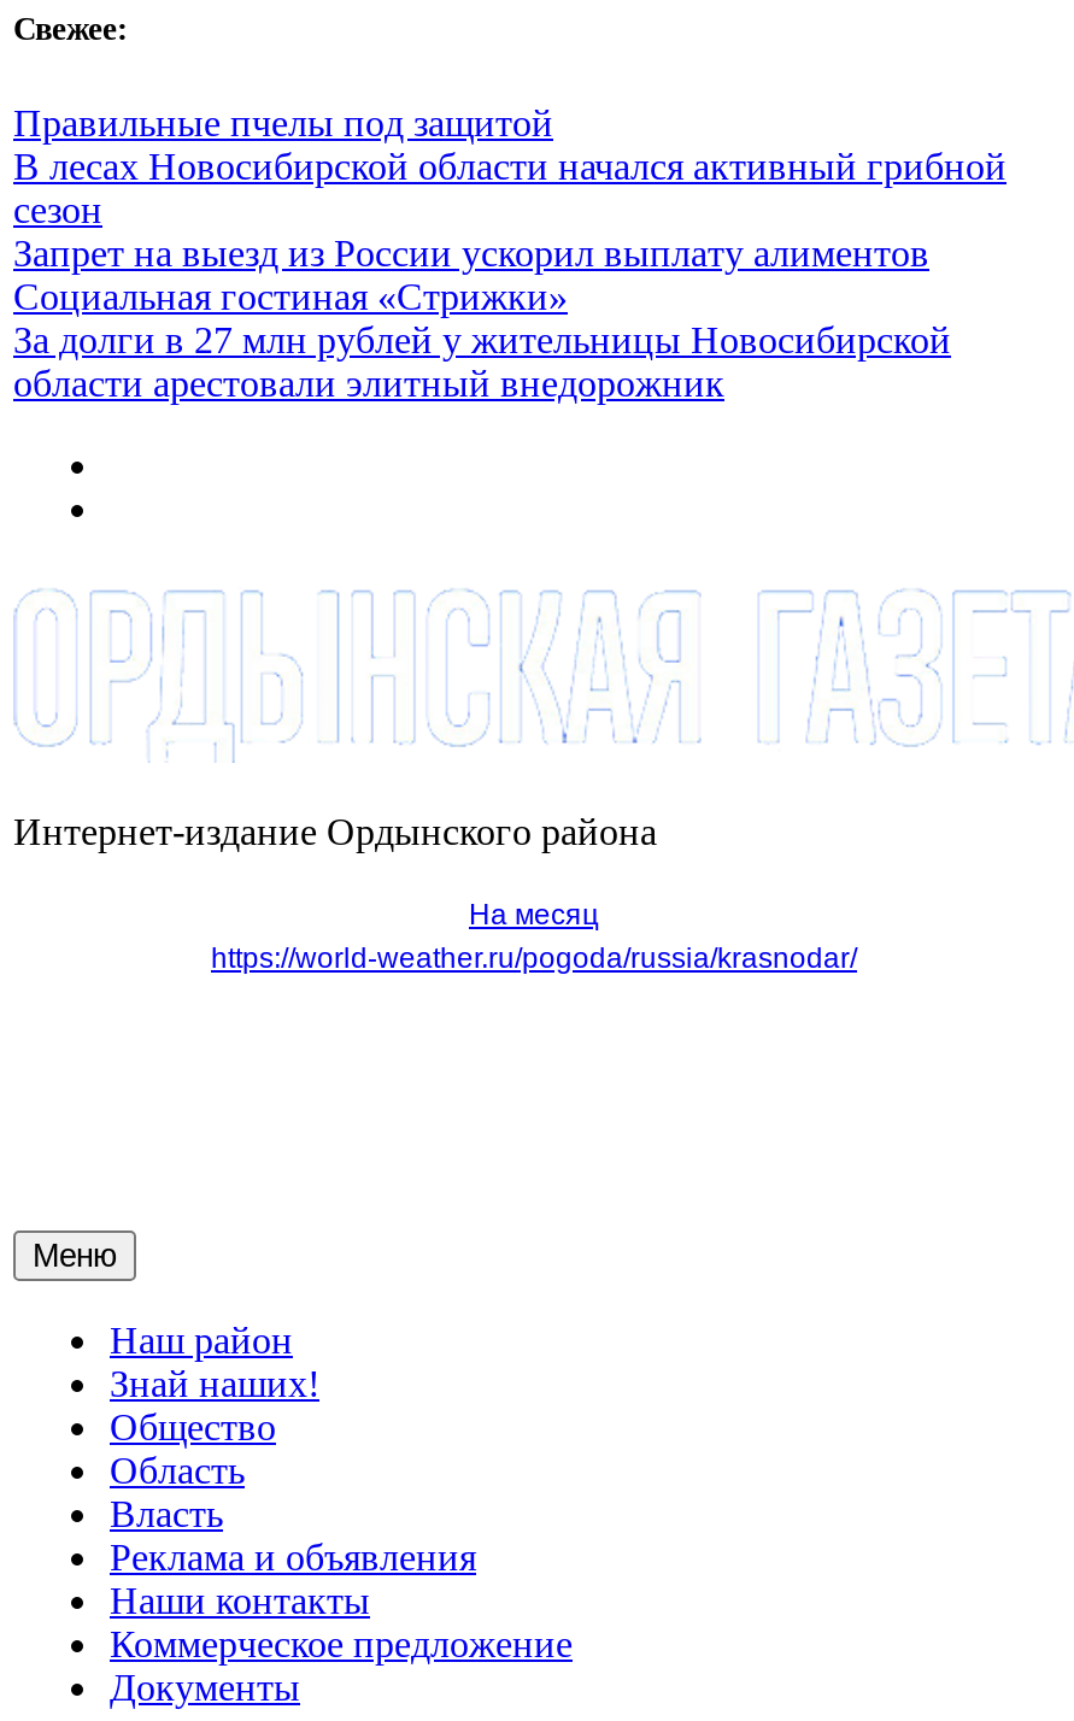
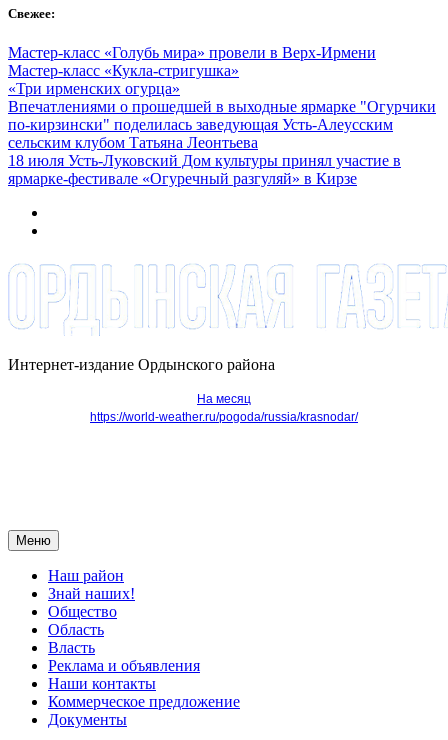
[13,103,1006,404] Правильные пчелы под защитой | В лесах Новосибирской области начался активный грибной | сезон | Запрет на выезд из России ускорил выплату алиментов | Социальная гостиная «Стрижки» | За долги в 27 млн рублей у жительницы Новосибирской | области арестовали элитный внедорожник -> [8,44,436,187] Мастер-класс «Голубь мира» провели в Верх-Ирмени | Мастер-класс «Кукла-стригушка» | «Три ирменских огурца» | Впечатлениями о прошедшей в выходные ярмарке "Огурчики | по-кирзински" поделилась заведующая Усть-Алеусским | сельским клубом Татьяна Леонтьева | 18 июля Усть-Луковский Дом культуры принял участие в | ярмарке-фестивале «Огуречный разгуляй» в Кирзе

